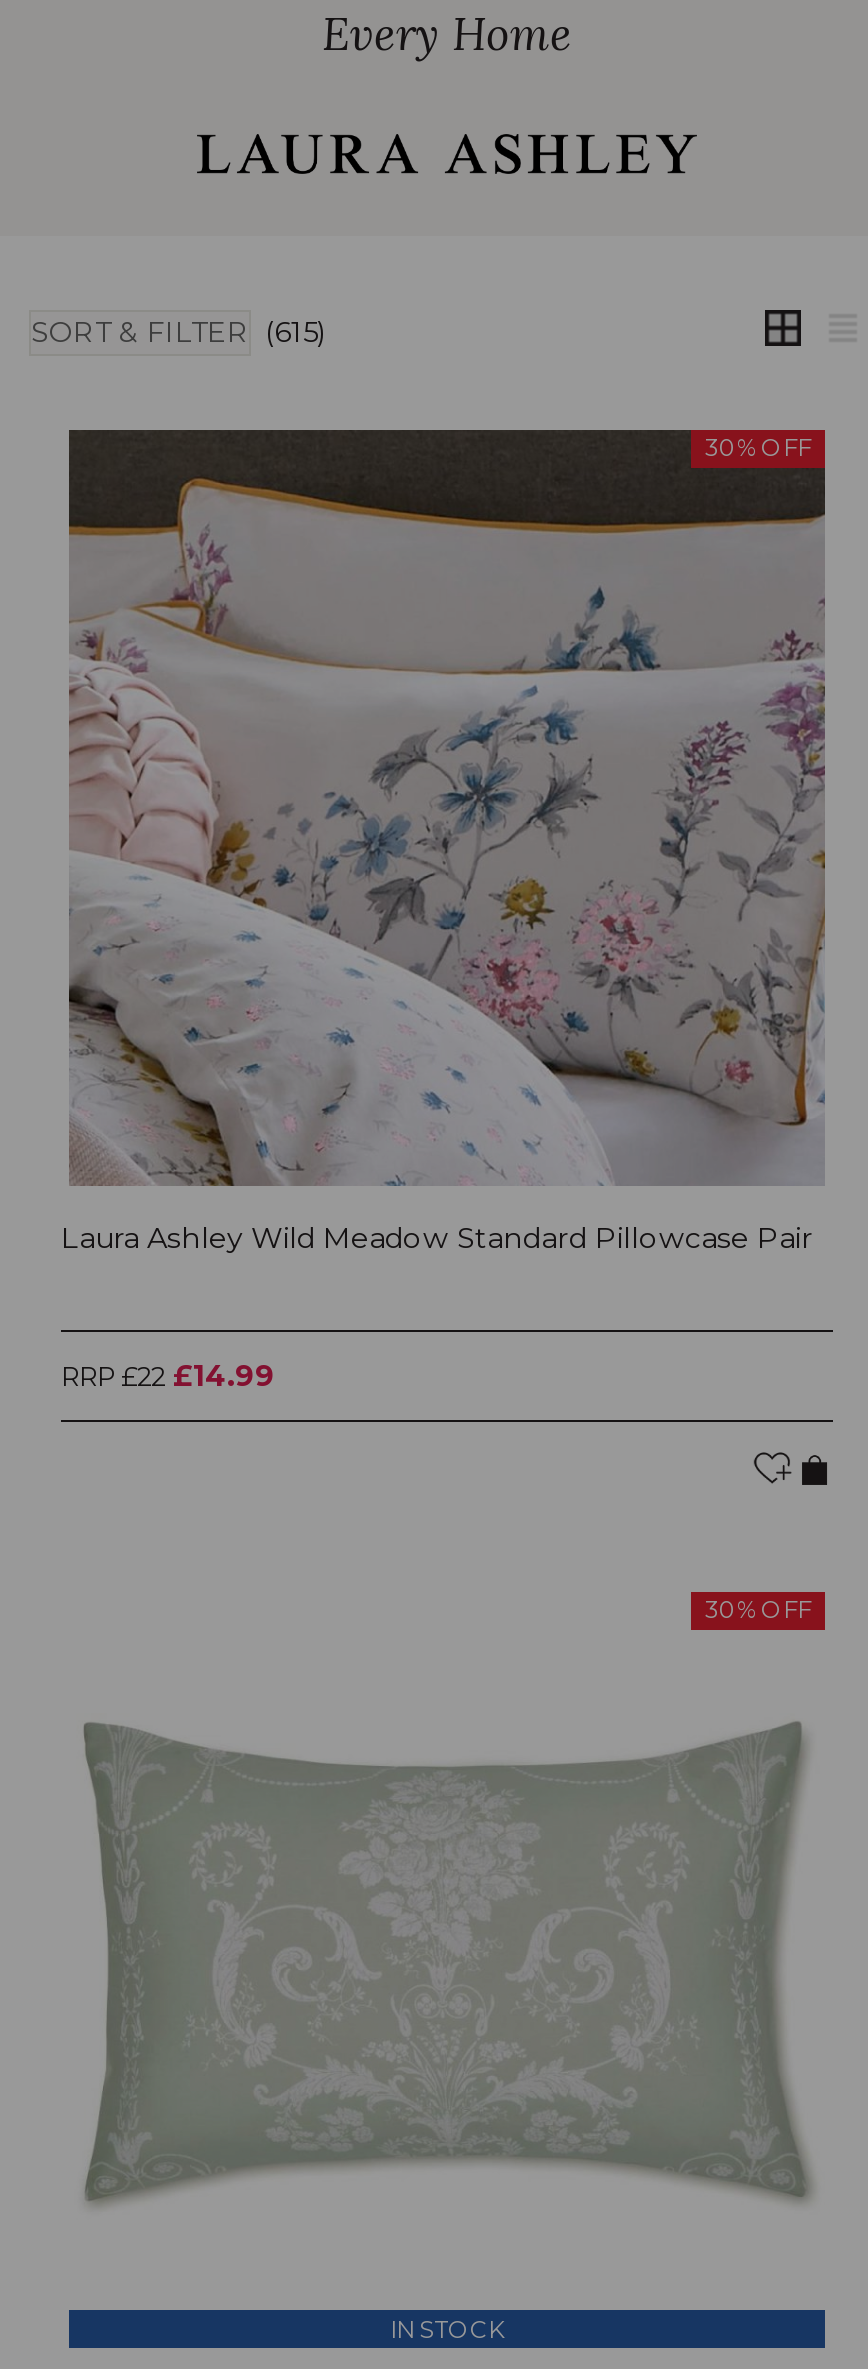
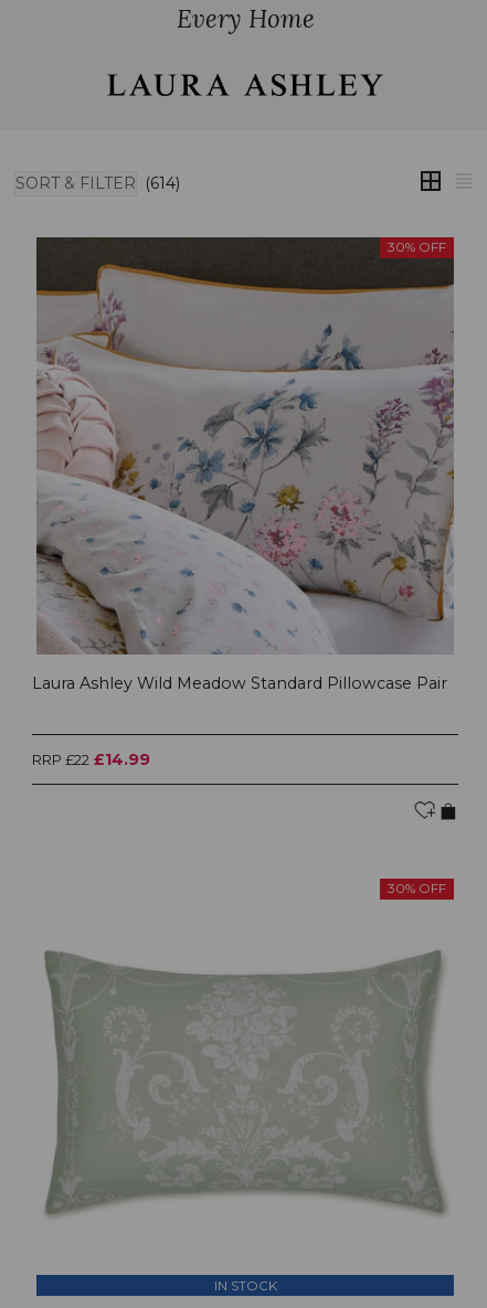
[31,315,325,351] SORT & FILTER (615) -> [15,174,180,194] SORT & FILTER (614)

